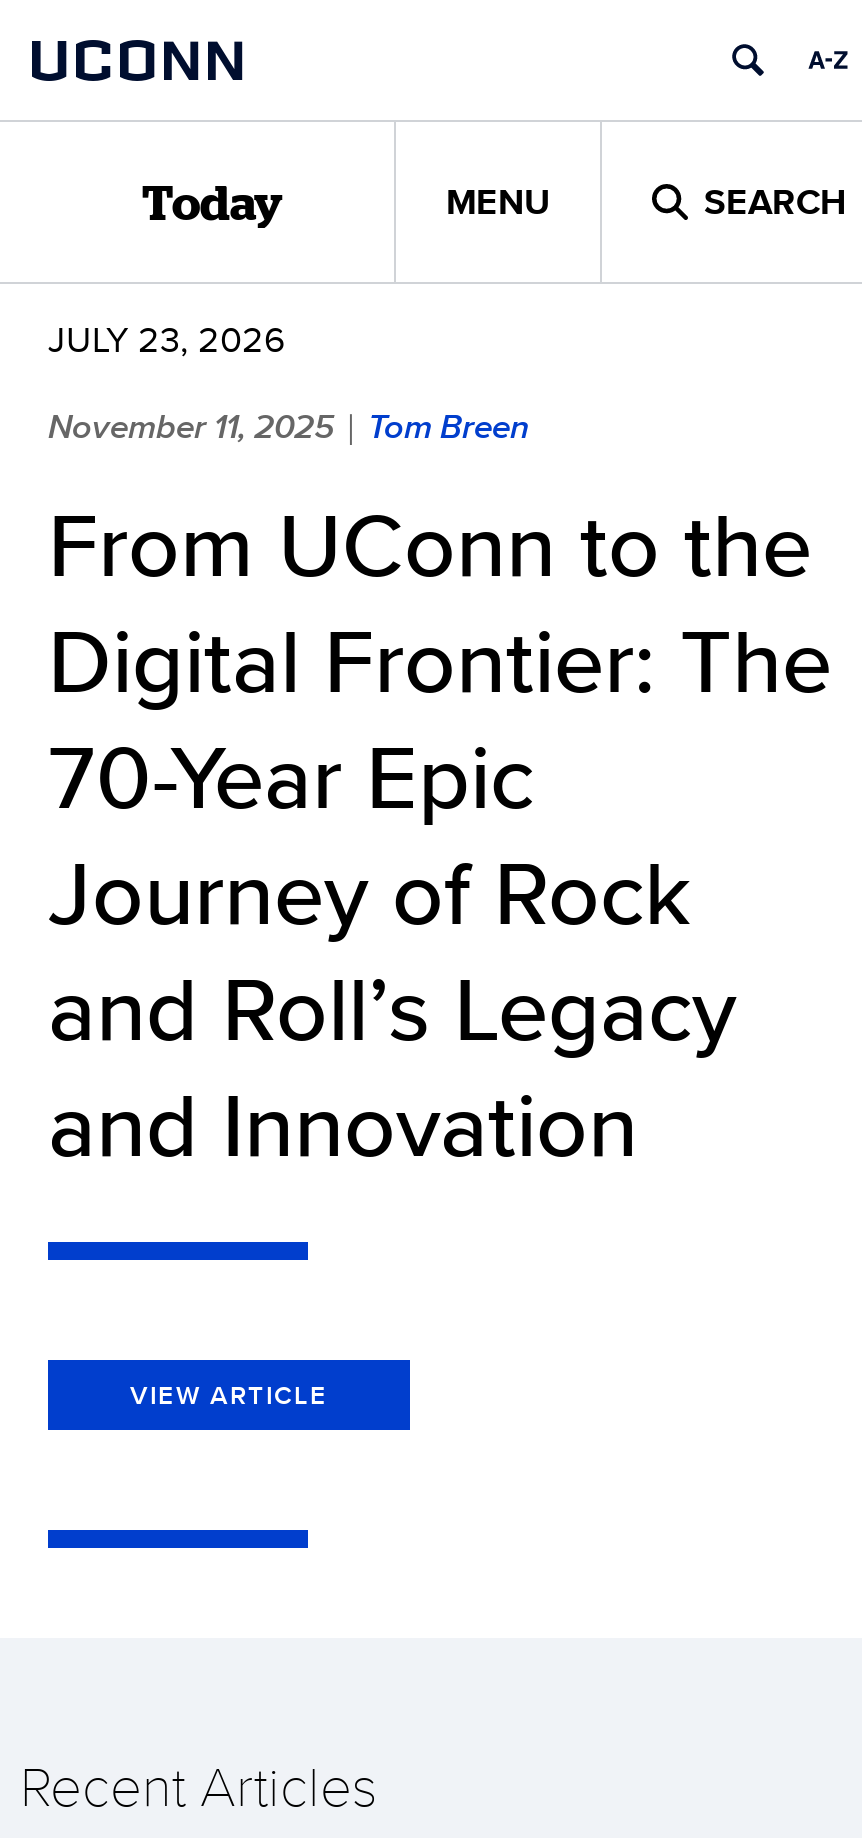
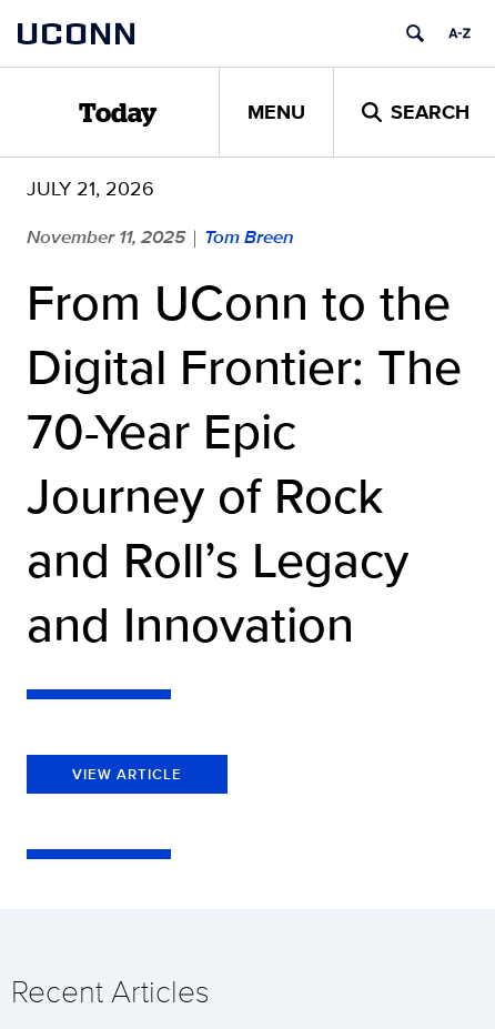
[48,314,286,364] JULY 23, 2026 -> [27,174,154,202] JULY 21, 2026

